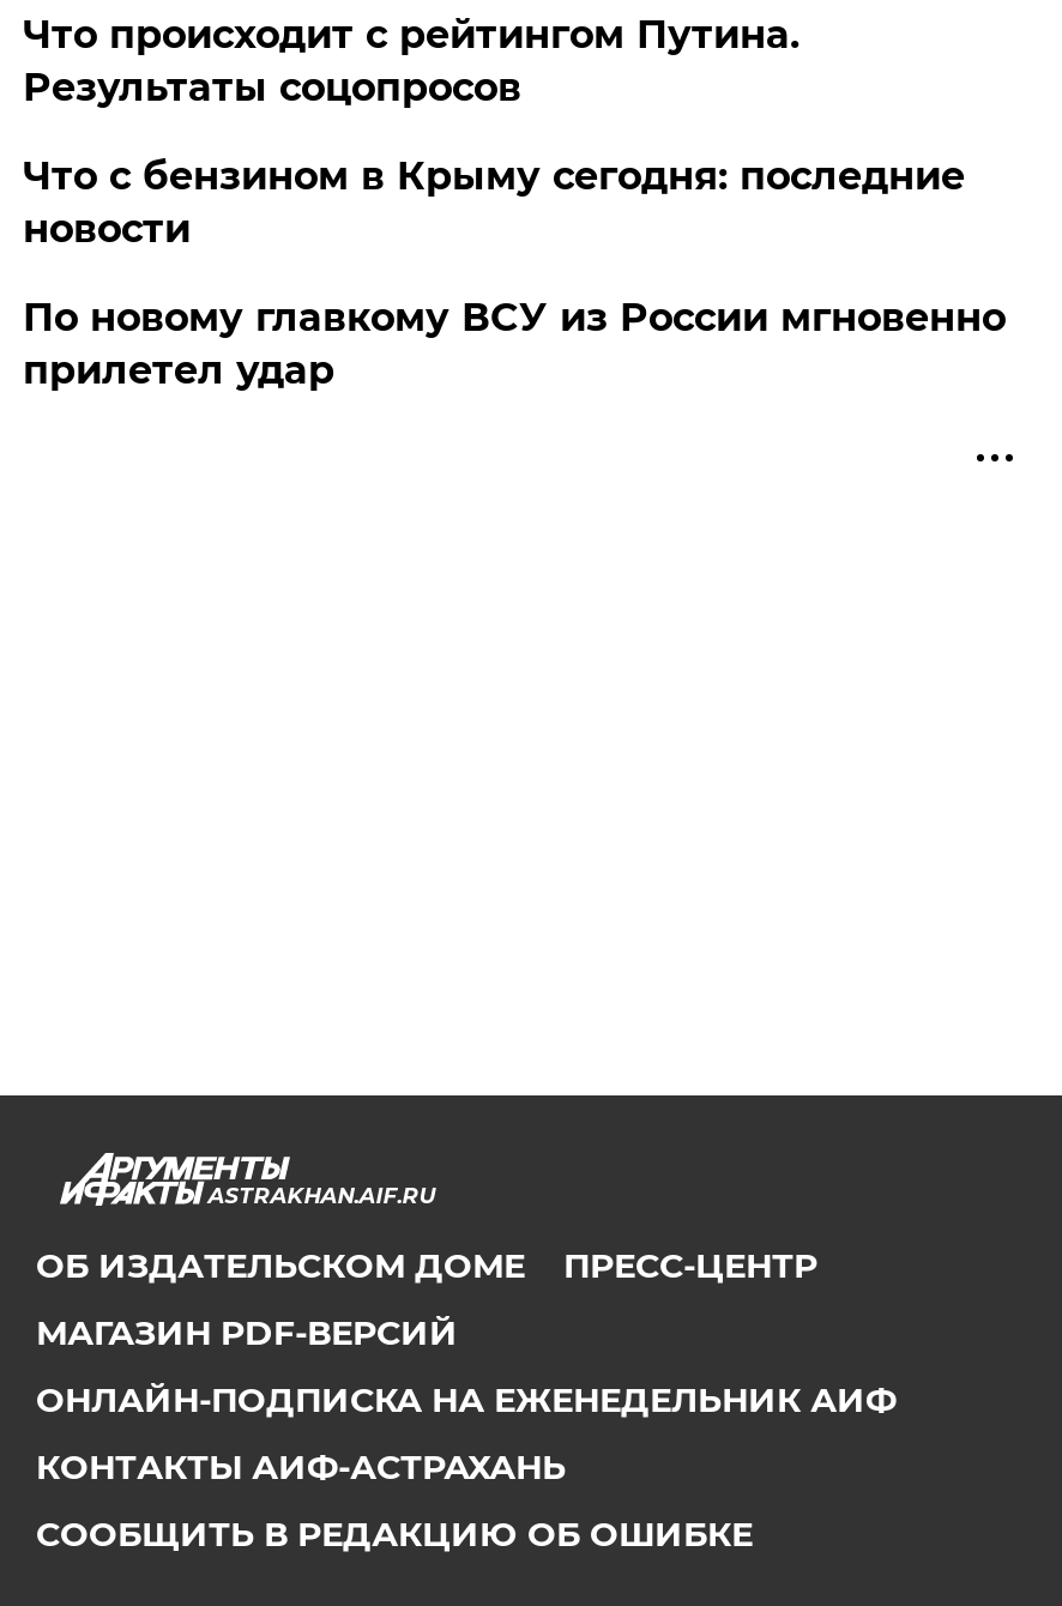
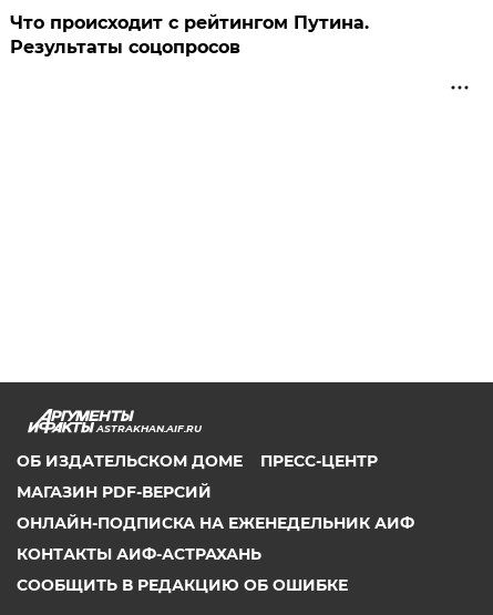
[23,154,1005,393] Что с бензином в Крыму сегодня: последние | новости | По новому главкому ВСУ из России мгновенно | прилетел удар -> none

